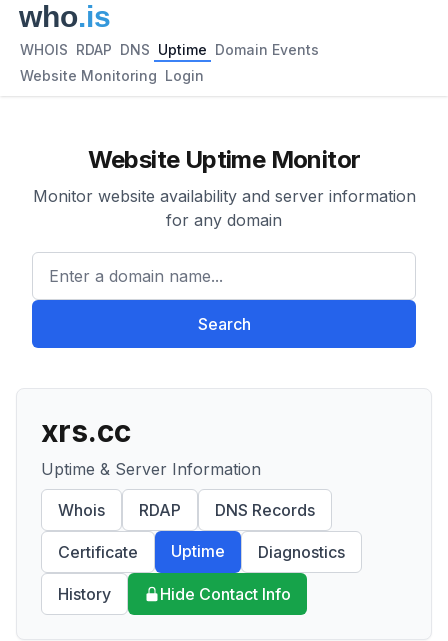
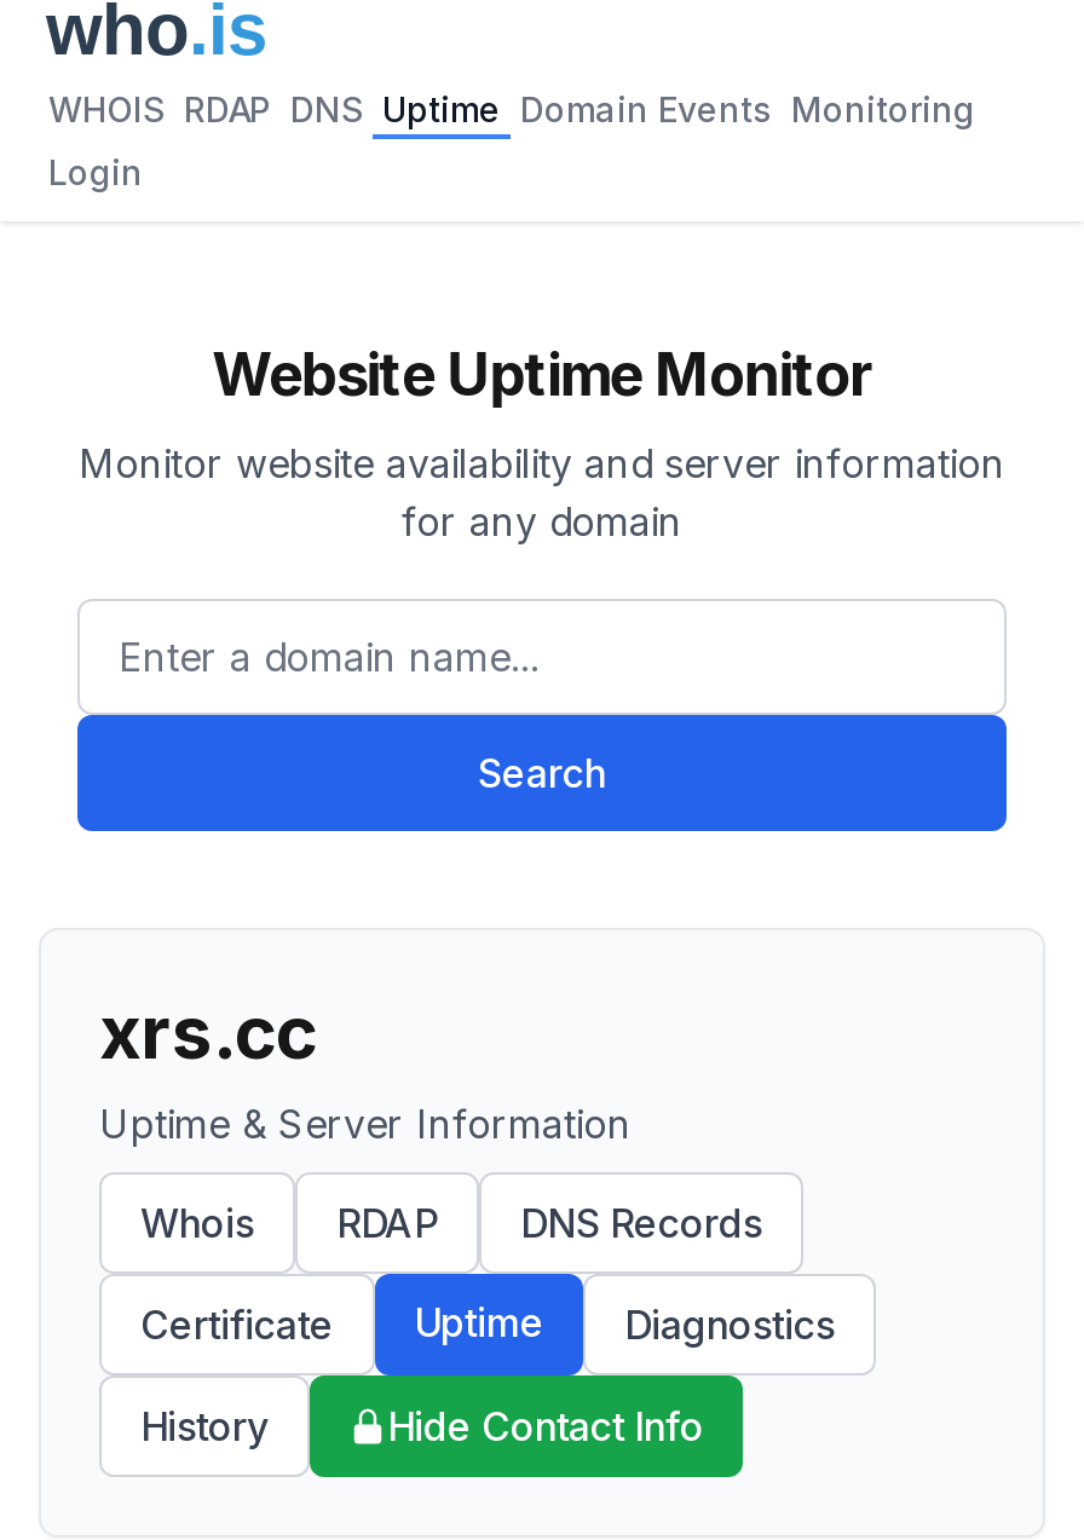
[20,41,319,58] WHOIS RDAP DNS Uptime Domain Events -> [48,88,975,129] WHOIS RDAP DNS Uptime Domain Events Monitoring
[20,67,204,84] Website Monitoring Login -> [48,151,143,192] Login

